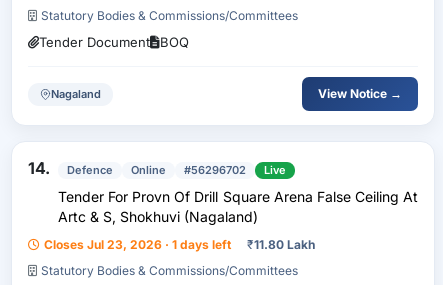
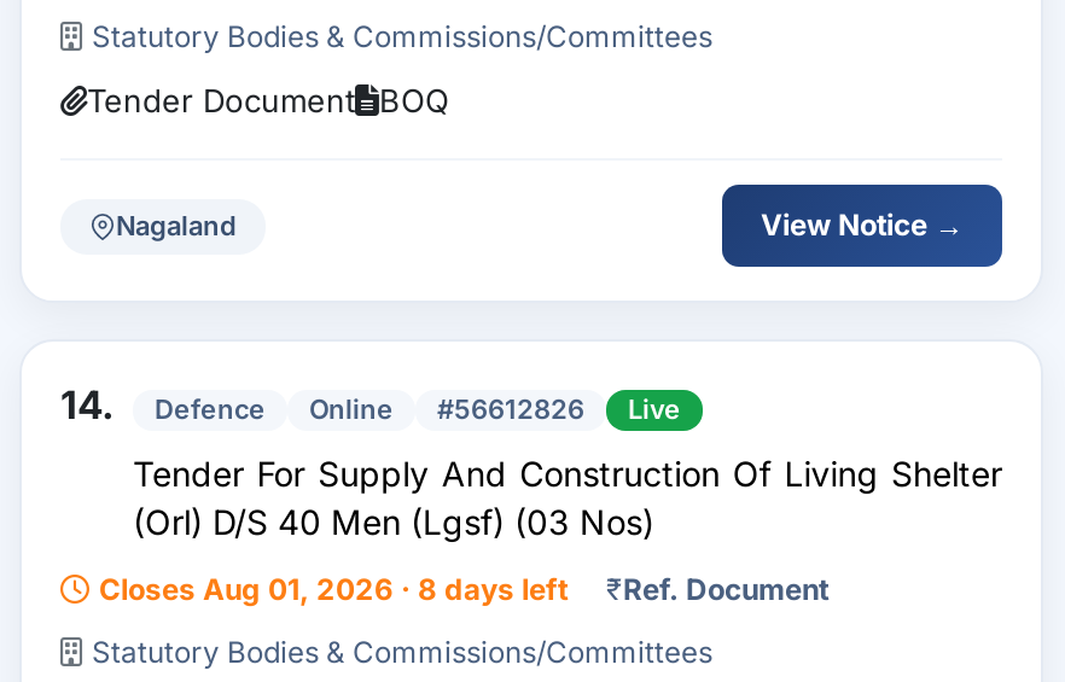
[28,158,286,178] 14. Defence Online #56296702 Live -> [60,380,681,429] 14. Defence Online #56612826 Live
[58,188,418,225] Tender For Provn Of Drill Square Arena False Ceiling At | Artc & S, Shokhuvi (Nagaland) -> [133,453,1002,542] Tender For Supply And Construction Of Living Shelter | (Orl) D/S 40 Men (Lgsf) (03 Nos)
[44,237,315,252] Closes Jul 23, 2026 · 1 days left | ₹11.80 Lakh -> [99,571,828,607] Closes Aug 01, 2026 · 8 days left | ₹Ref. Document

